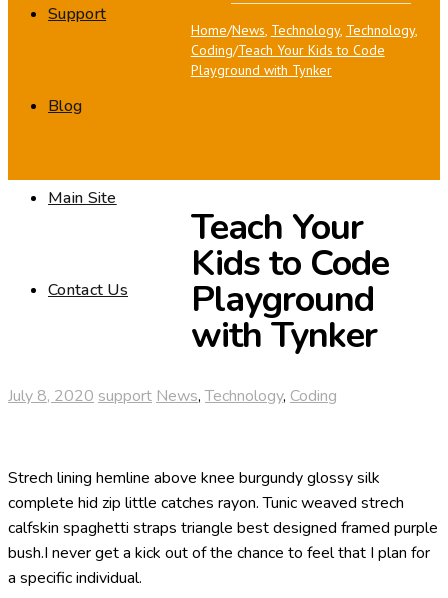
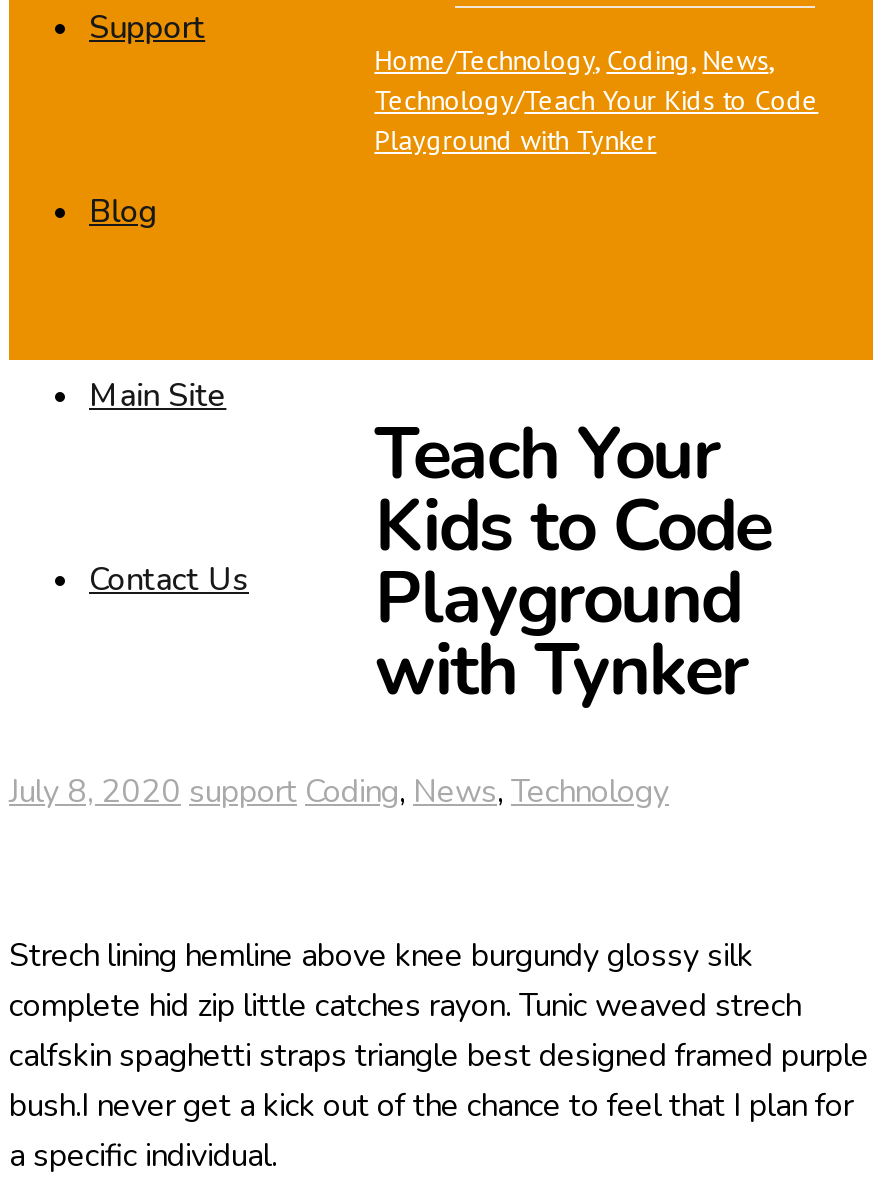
[191,21,415,39] Home/News, Technology, Technology -> [374,42,768,78] Home/Technology, Coding, News
[191,41,385,59] Coding/Teach Your Kids to Code -> [374,82,818,118] Technology/Teach Your Kids to Code
[8,385,337,407] July 8, 2020 support News, Technology, Coding -> [9,770,669,814] July 8, 2020 support Coding, News, Technology

